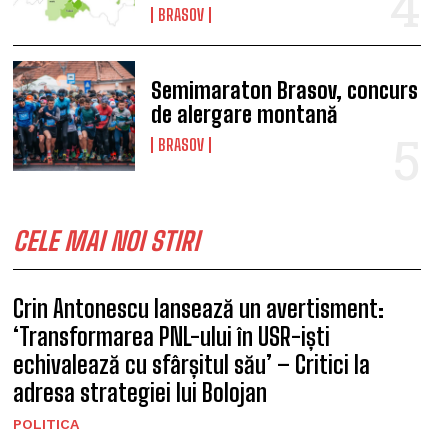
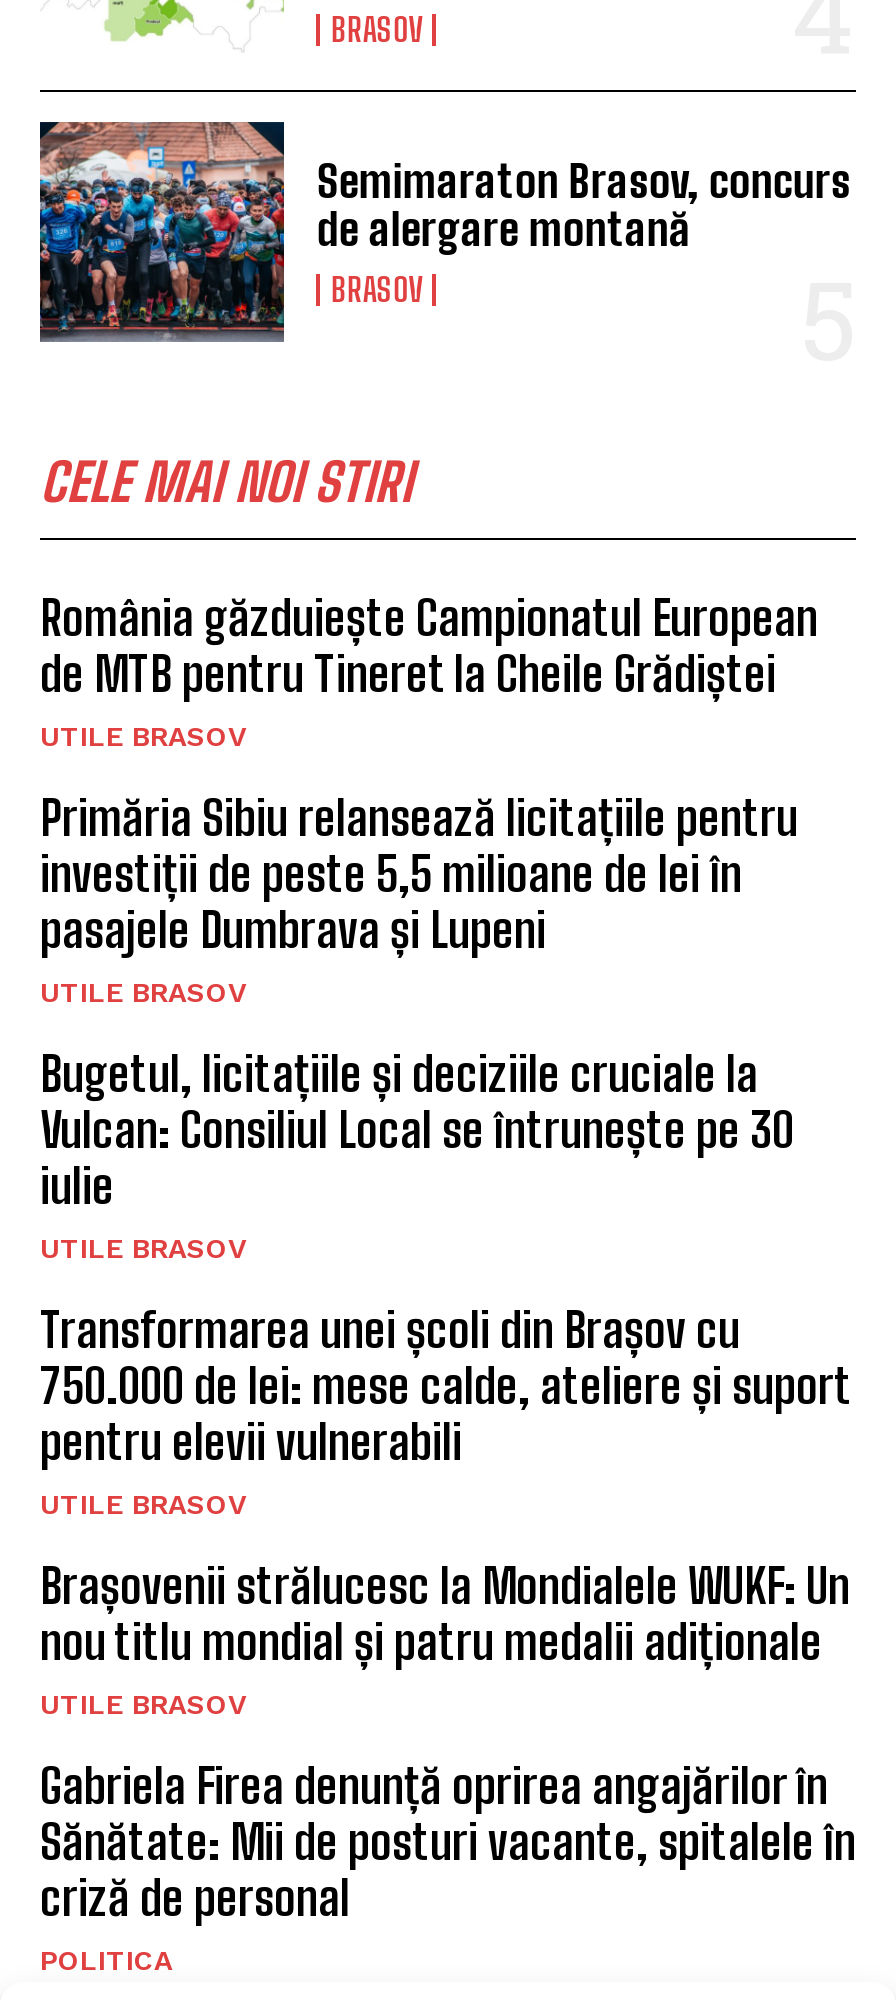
[13,294,384,407] Crin Antonescu lansează un avertisment: | ‘Transformarea PNL-ului în USR-iști | echivalează cu sfârșitul său’ – Critici la | adresa strategiei lui Bolojan -> [40,587,856,1925] România găzduiește Campionatul European | de MTB pentru Tineret la Cheile Grădiștei | UTILE BRASOV | Primăria Sibiu relansează licitațiile pentru | investiții de peste 5,5 milioane de lei în | pasajele Dumbrava și Lupeni | UTILE BRASOV | Bugetul, licitațiile și deciziile cruciale la | Vulcan: Consiliul Local se întrunește pe 30 | iulie | UTILE BRASOV | Transformarea unei școli din Brașov cu | 750.000 de lei: mese calde, ateliere și suport | pentru elevii vulnerabili | UTILE BRASOV | Brașovenii strălucesc la Mondialele WUKF: Un | nou titlu mondial și patru medalii adiționale | UTILE BRASOV | Gabriela Firea denunță oprirea angajărilor în | Sănătate: Mii de posturi vacante, spitalele în | criză de personal

